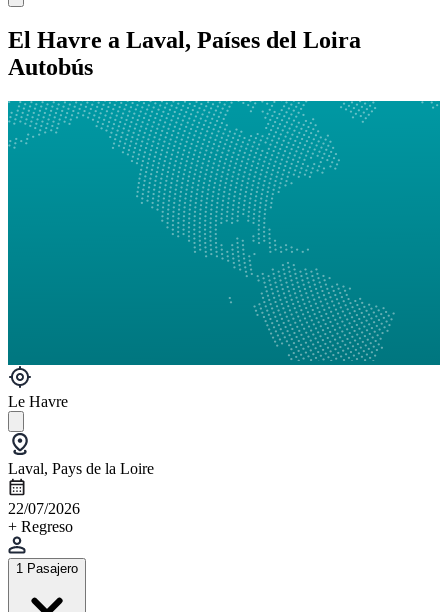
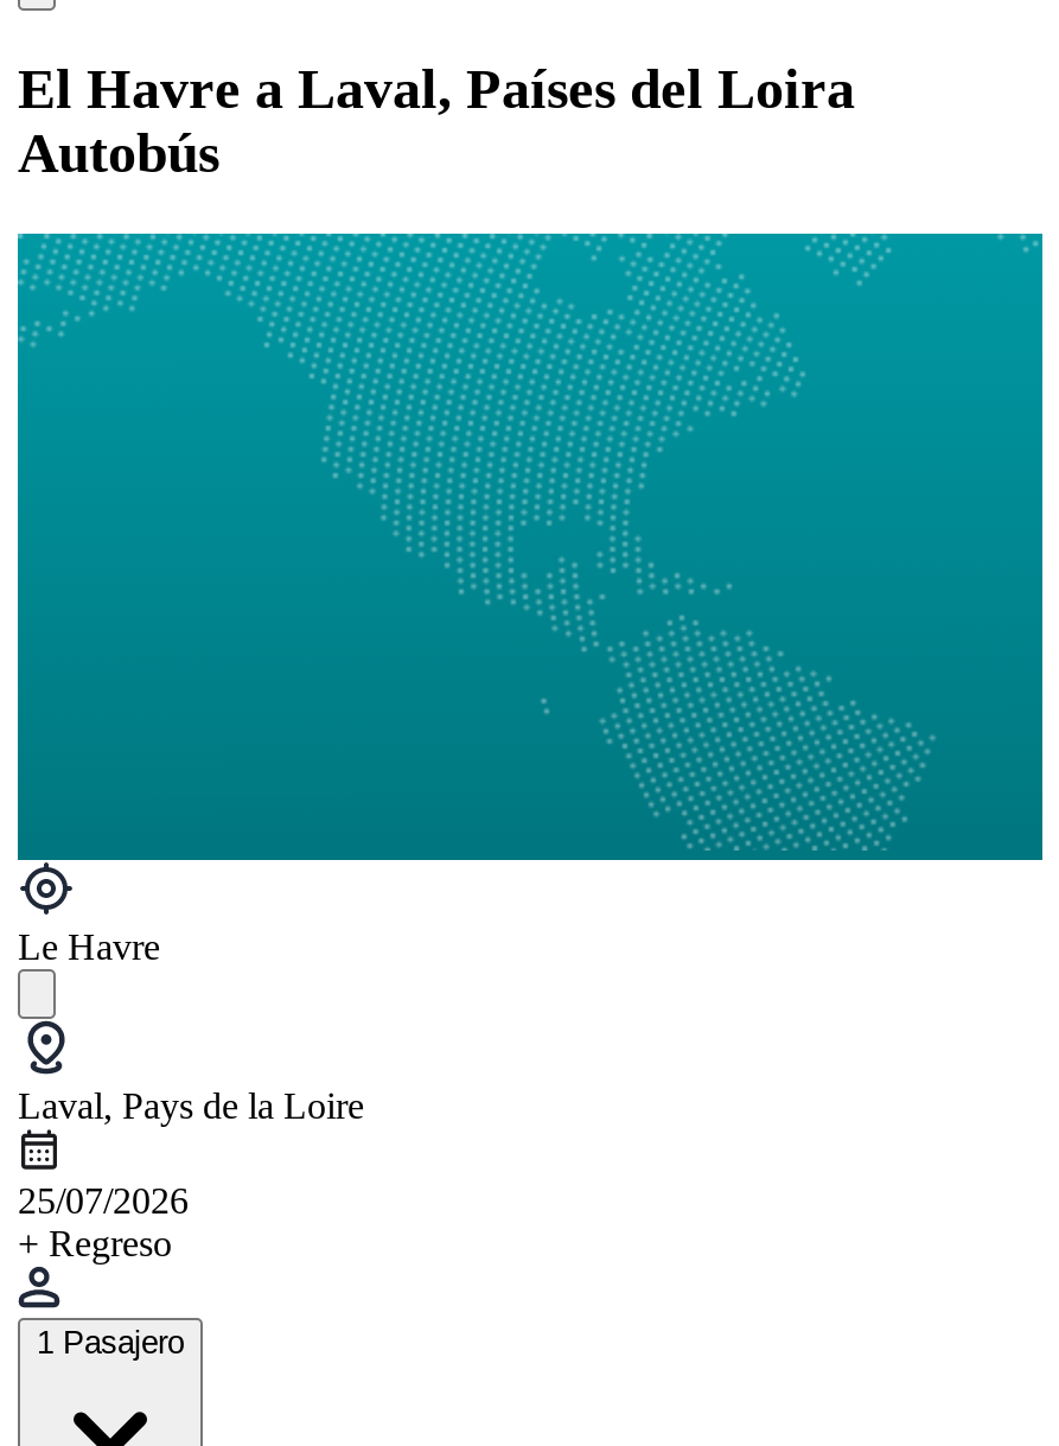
[8,500,80,517] 22/07/2026 -> [18,1180,189,1220] 25/07/2026

